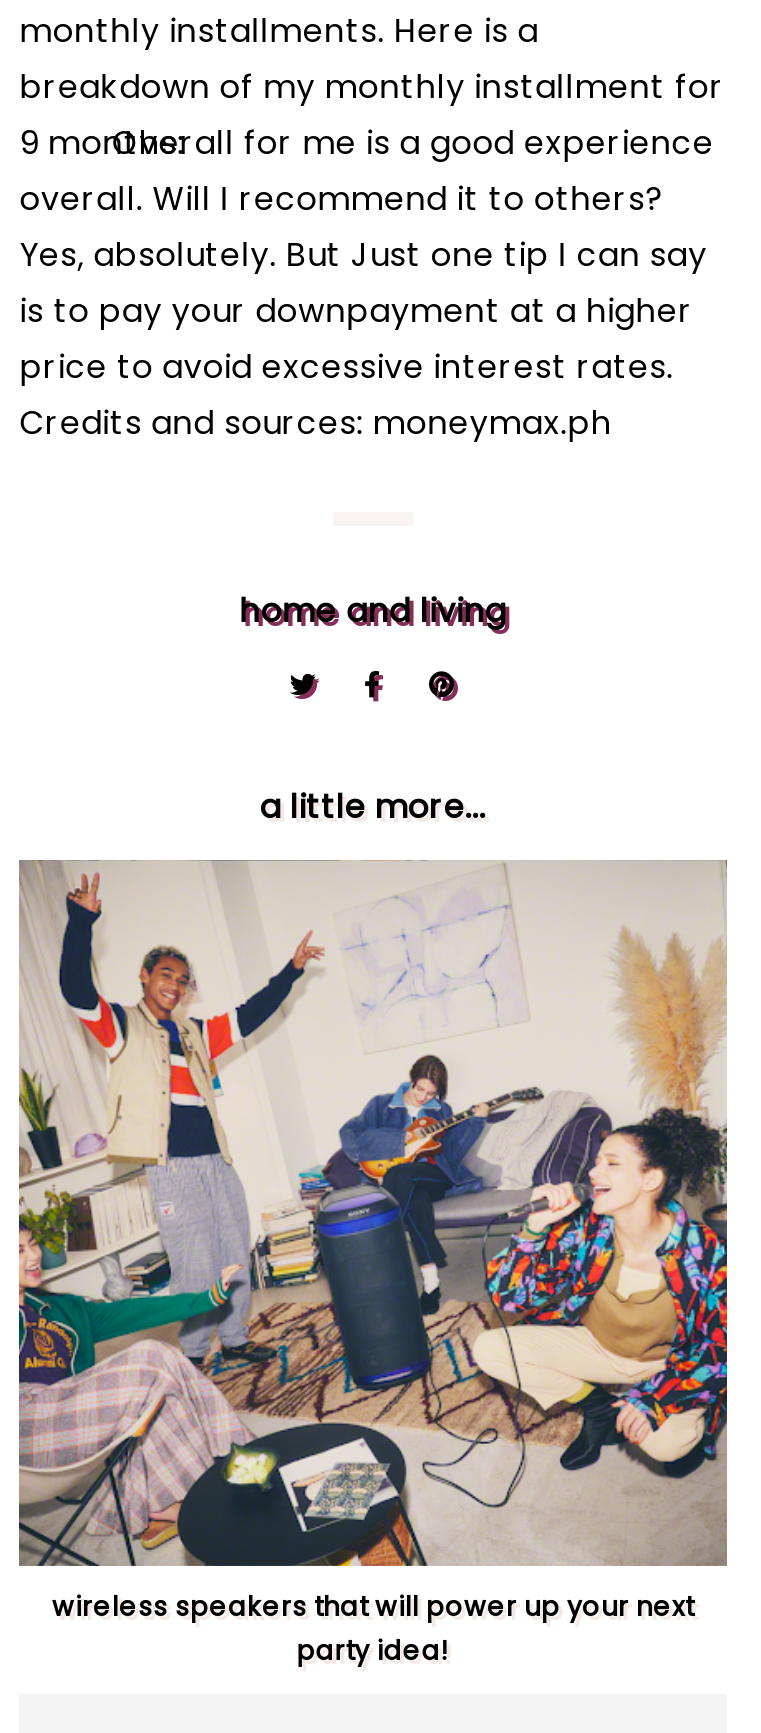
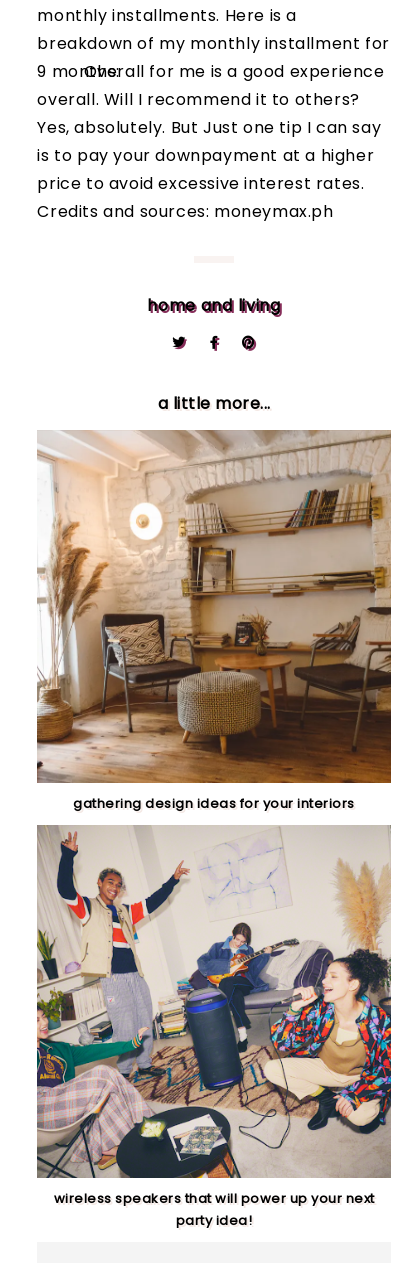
none -> [36,430,392,813] [image] | gathering design ideas for your interiors

